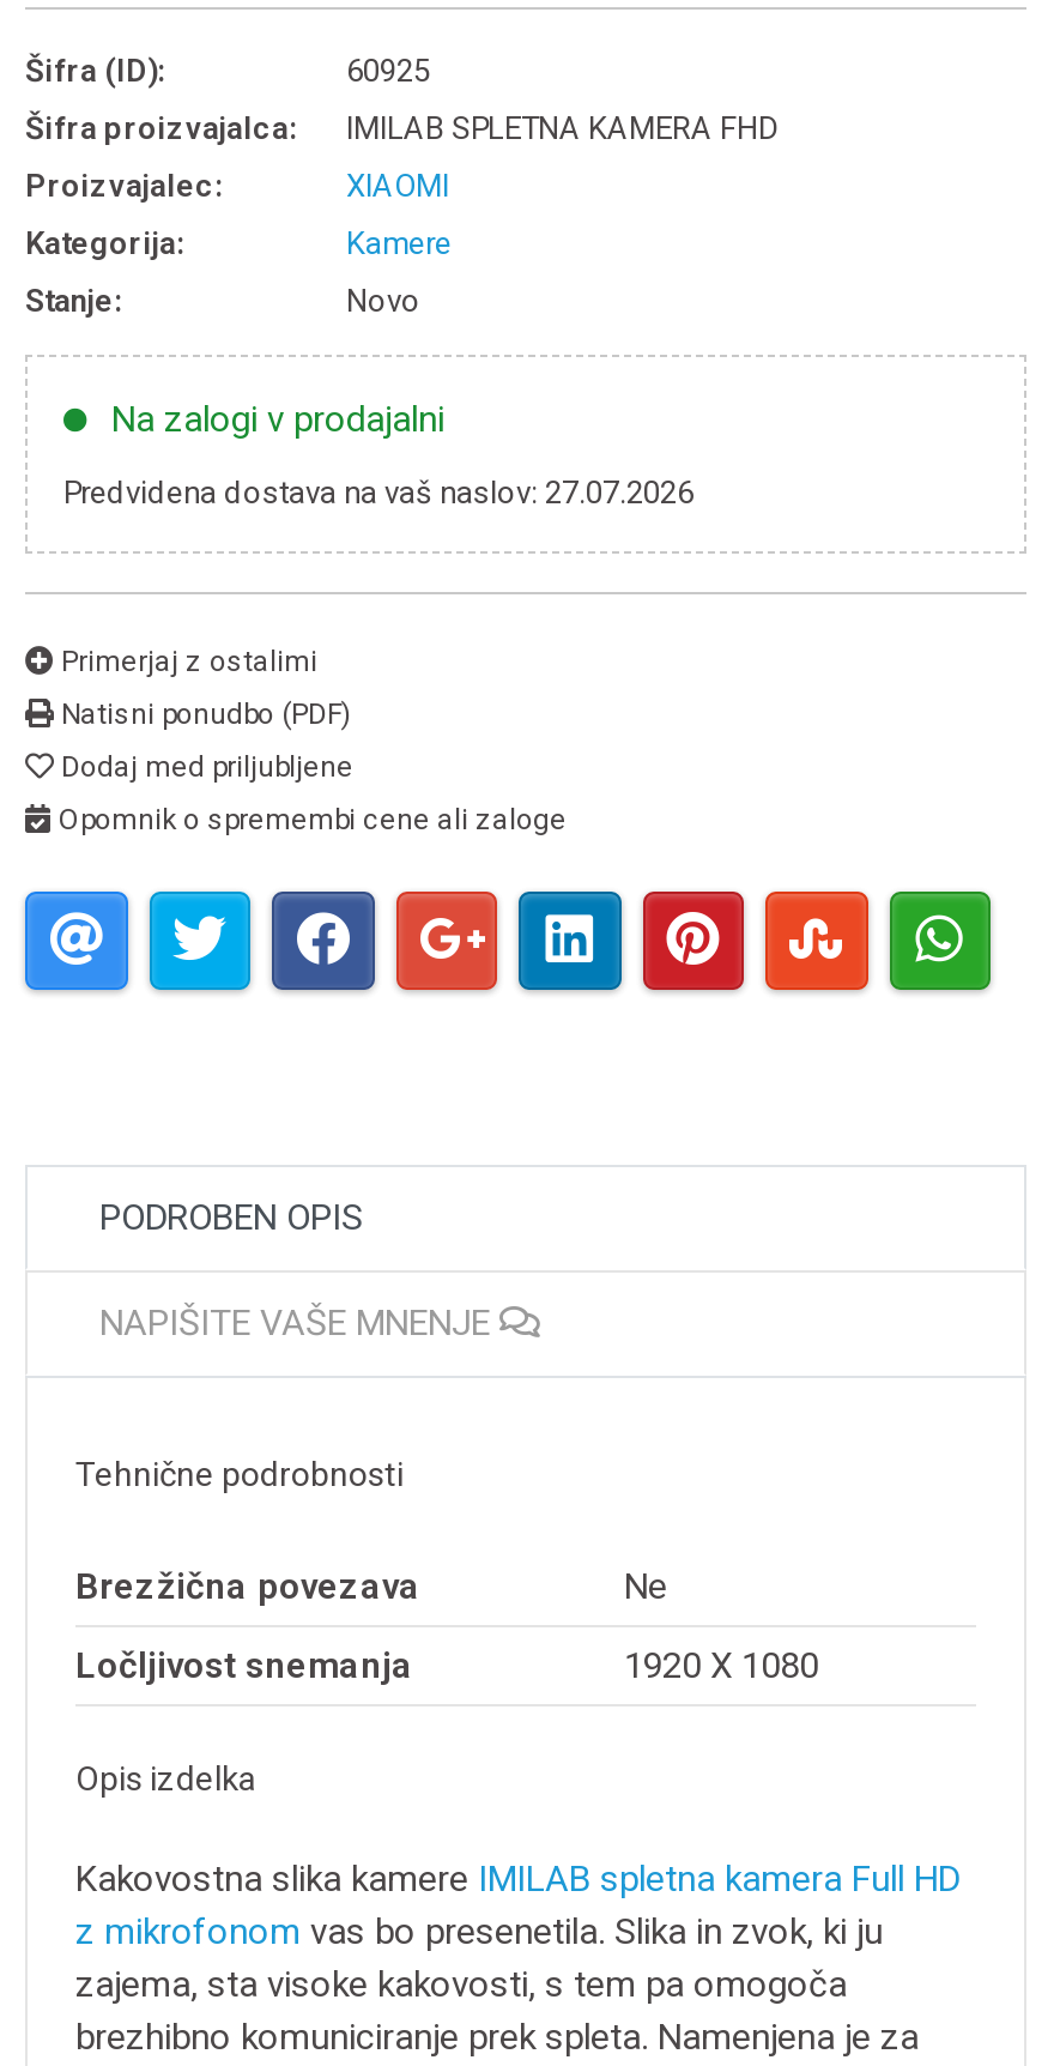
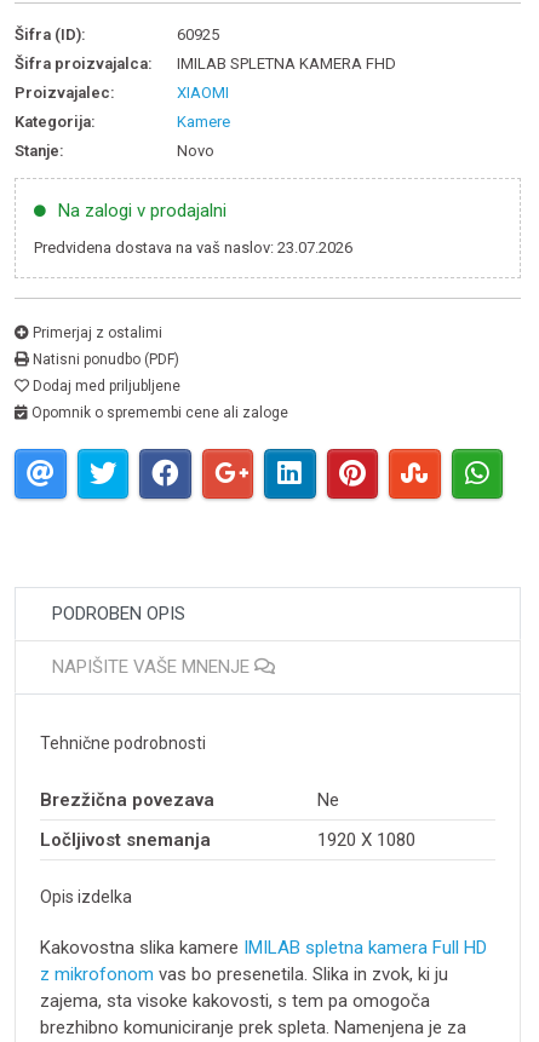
[63,474,693,510] Predvidena dostava na vaš naslov: 27.07.2026 -> [34,238,352,256] Predvidena dostava na vaš naslov: 23.07.2026

